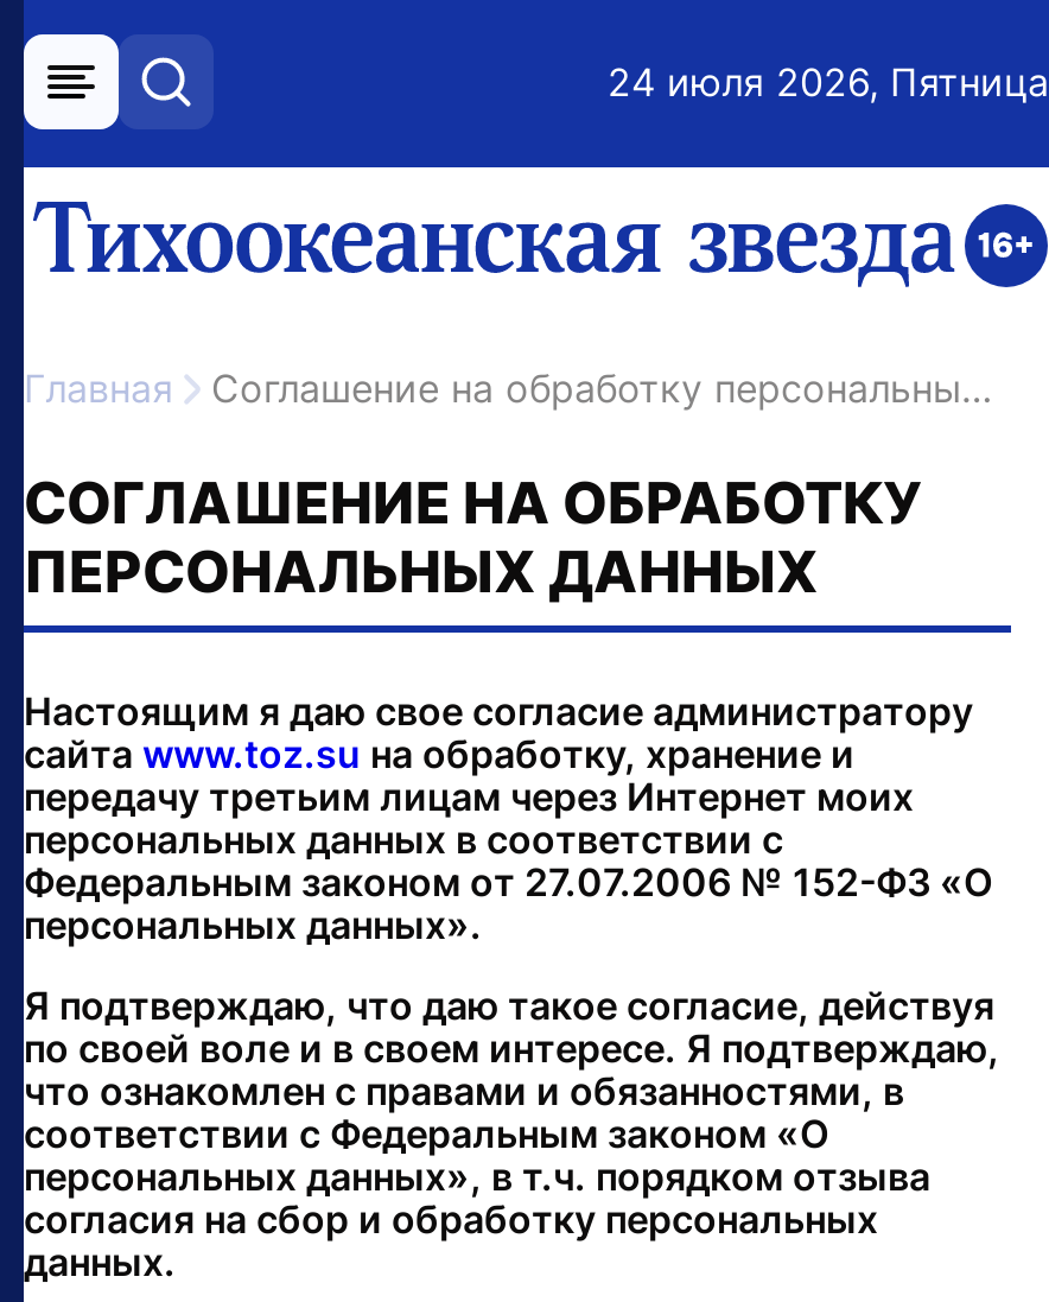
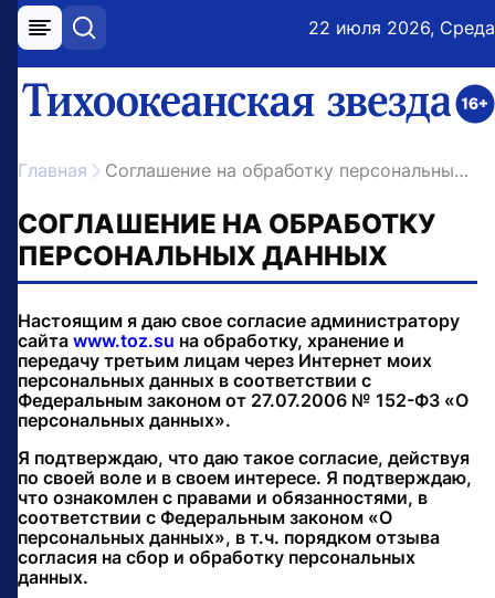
[608,58,1049,106] 24 июля 2026, Пятница -> [308,17,495,39] 22 июля 2026, Среда

